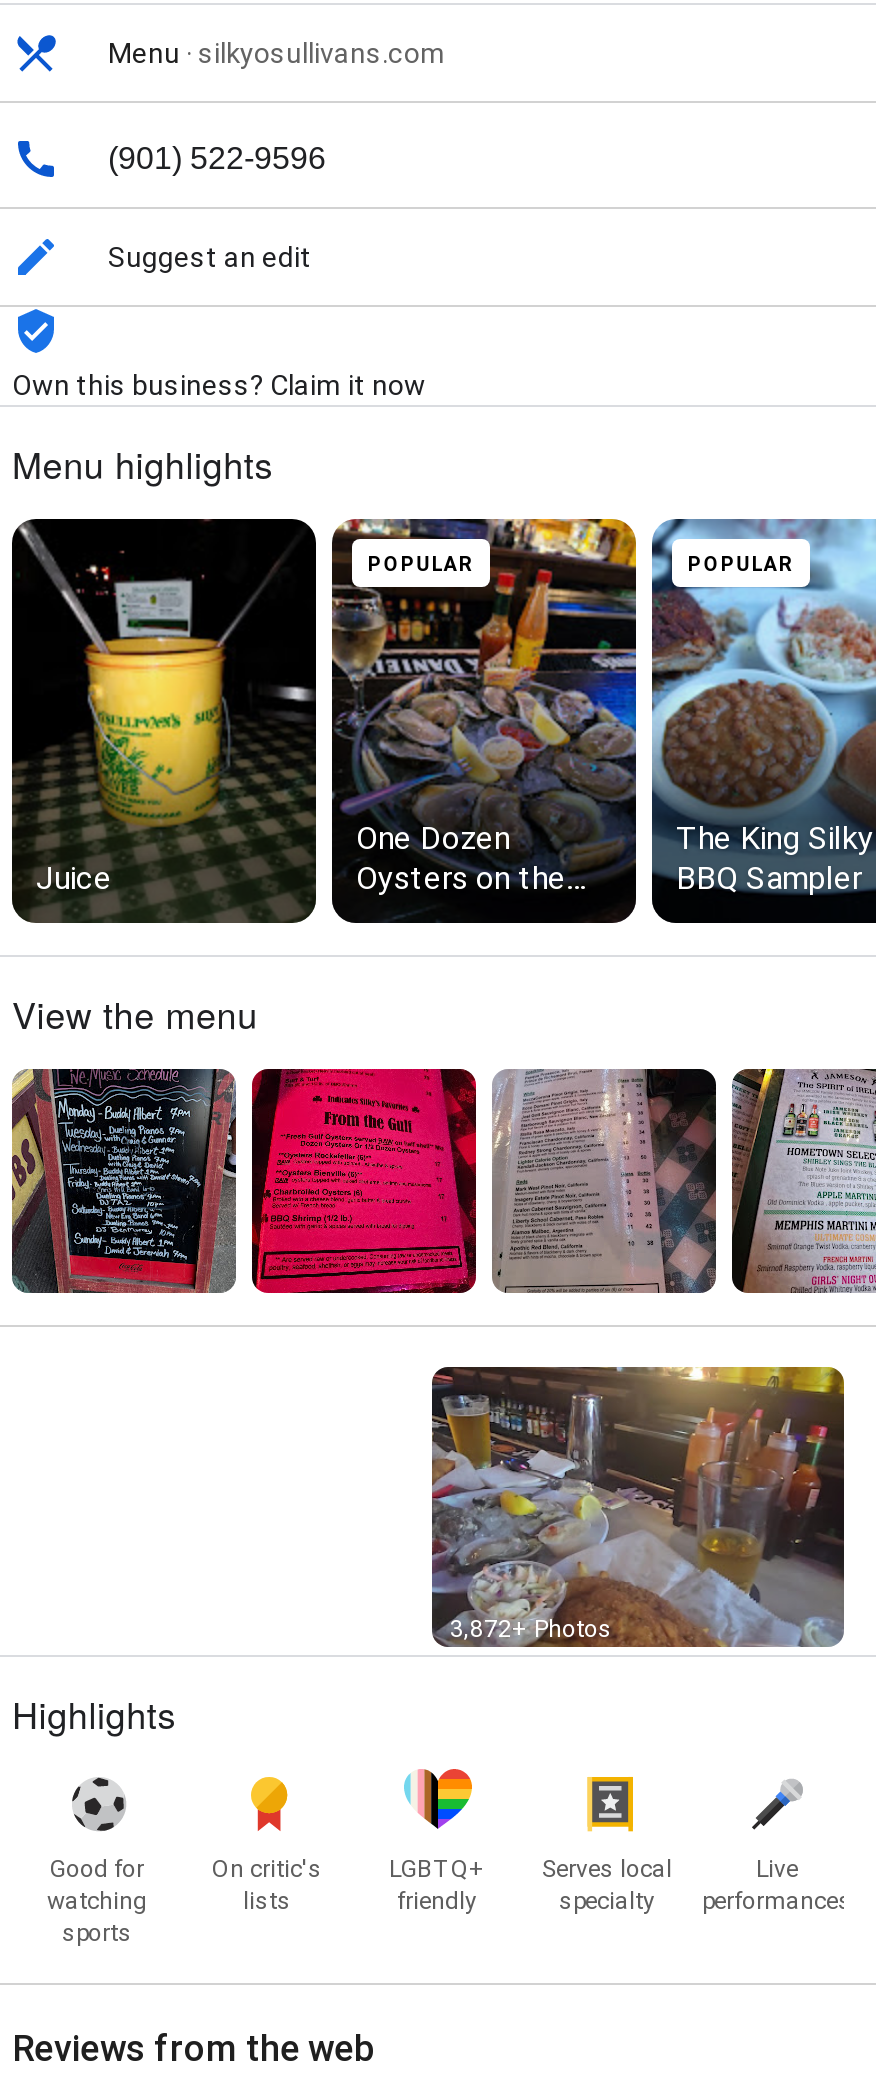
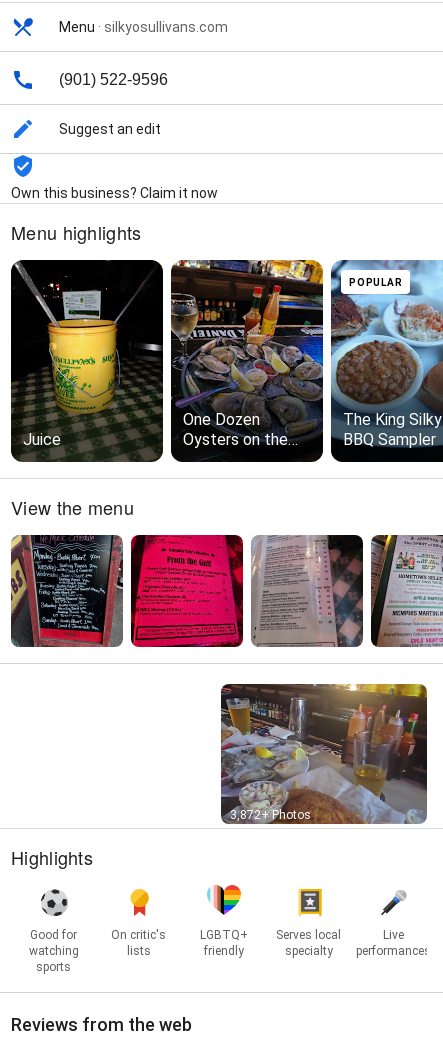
[368,553,474,575] POPULAR -> none

